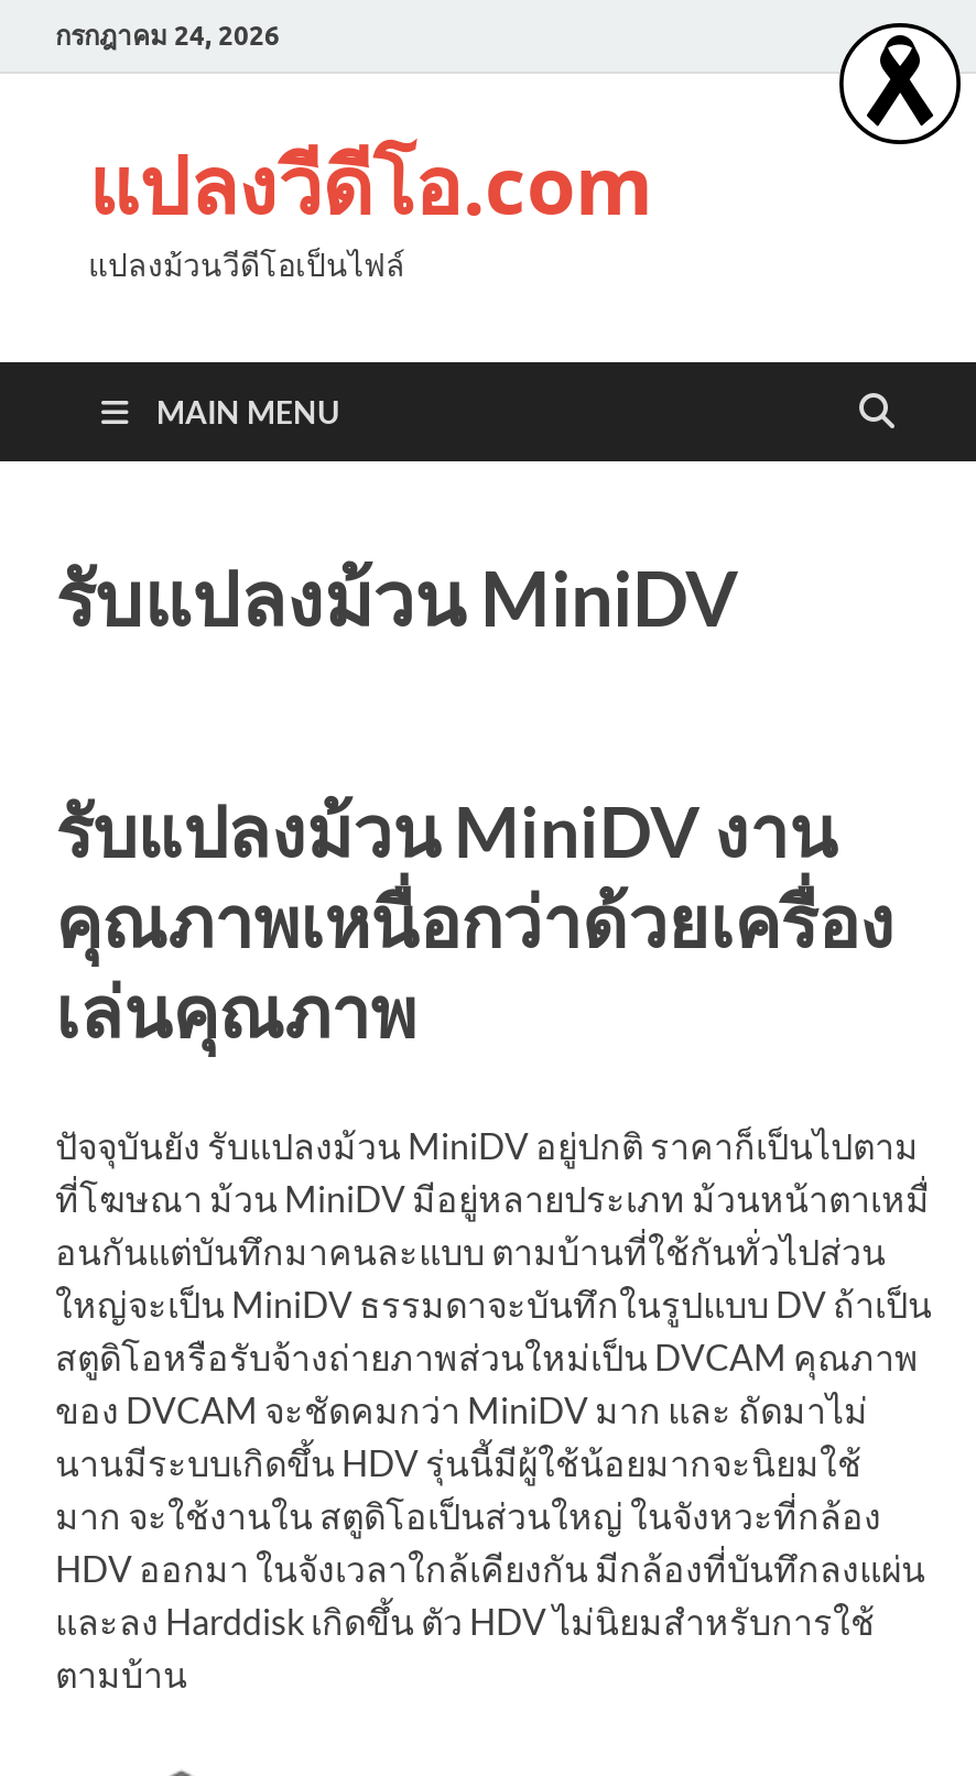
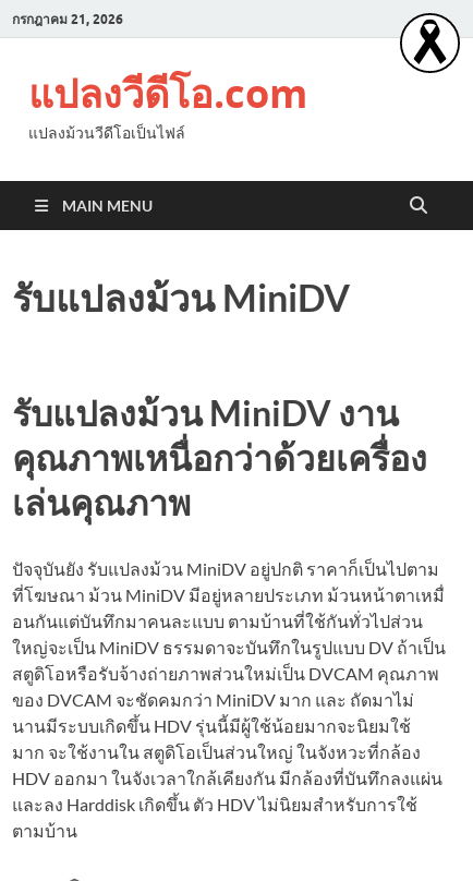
[55,18,280,51] กรกฎาคม 24, 2026 -> [12,10,123,27] กรกฎาคม 21, 2026

